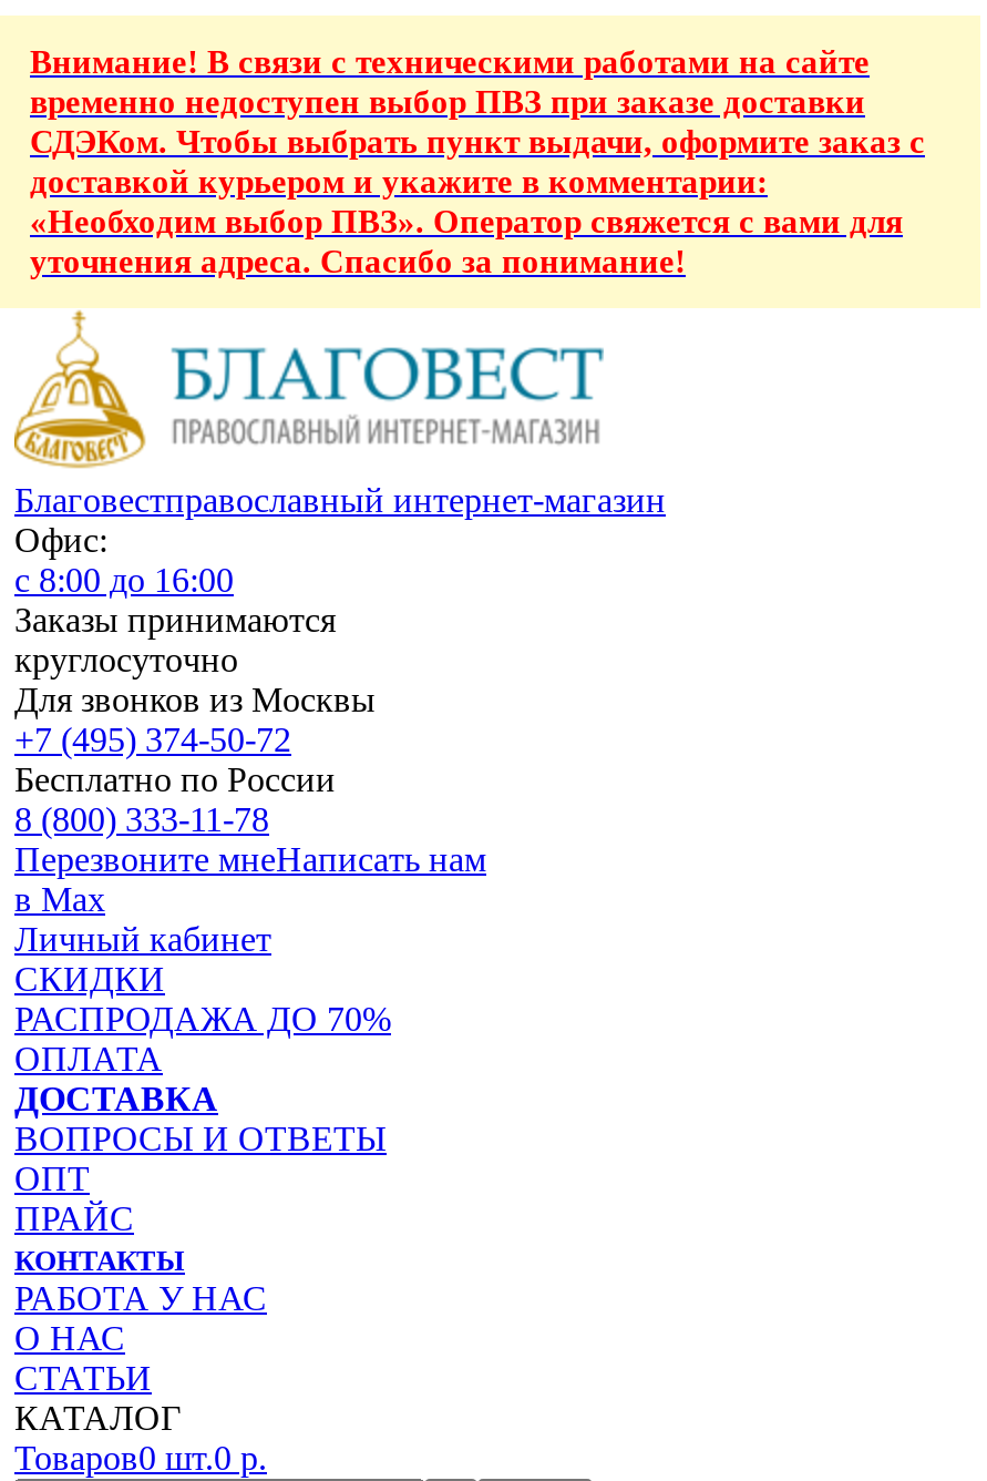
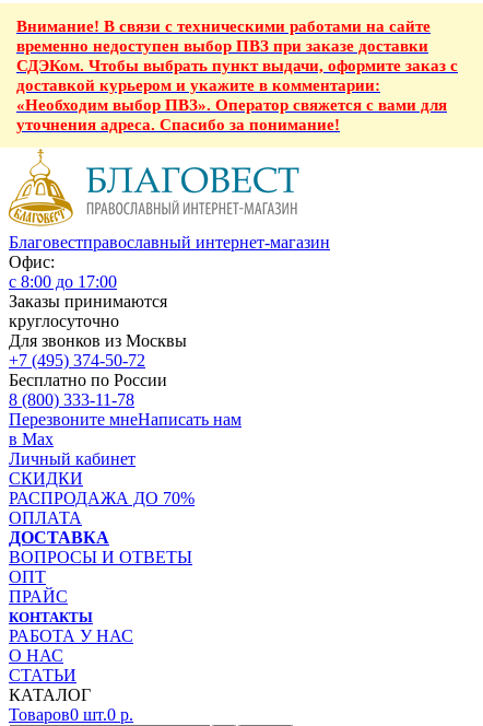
[14,561,234,599] с 8:00 до 16:00 -> [9,272,117,291] с 8:00 до 17:00

